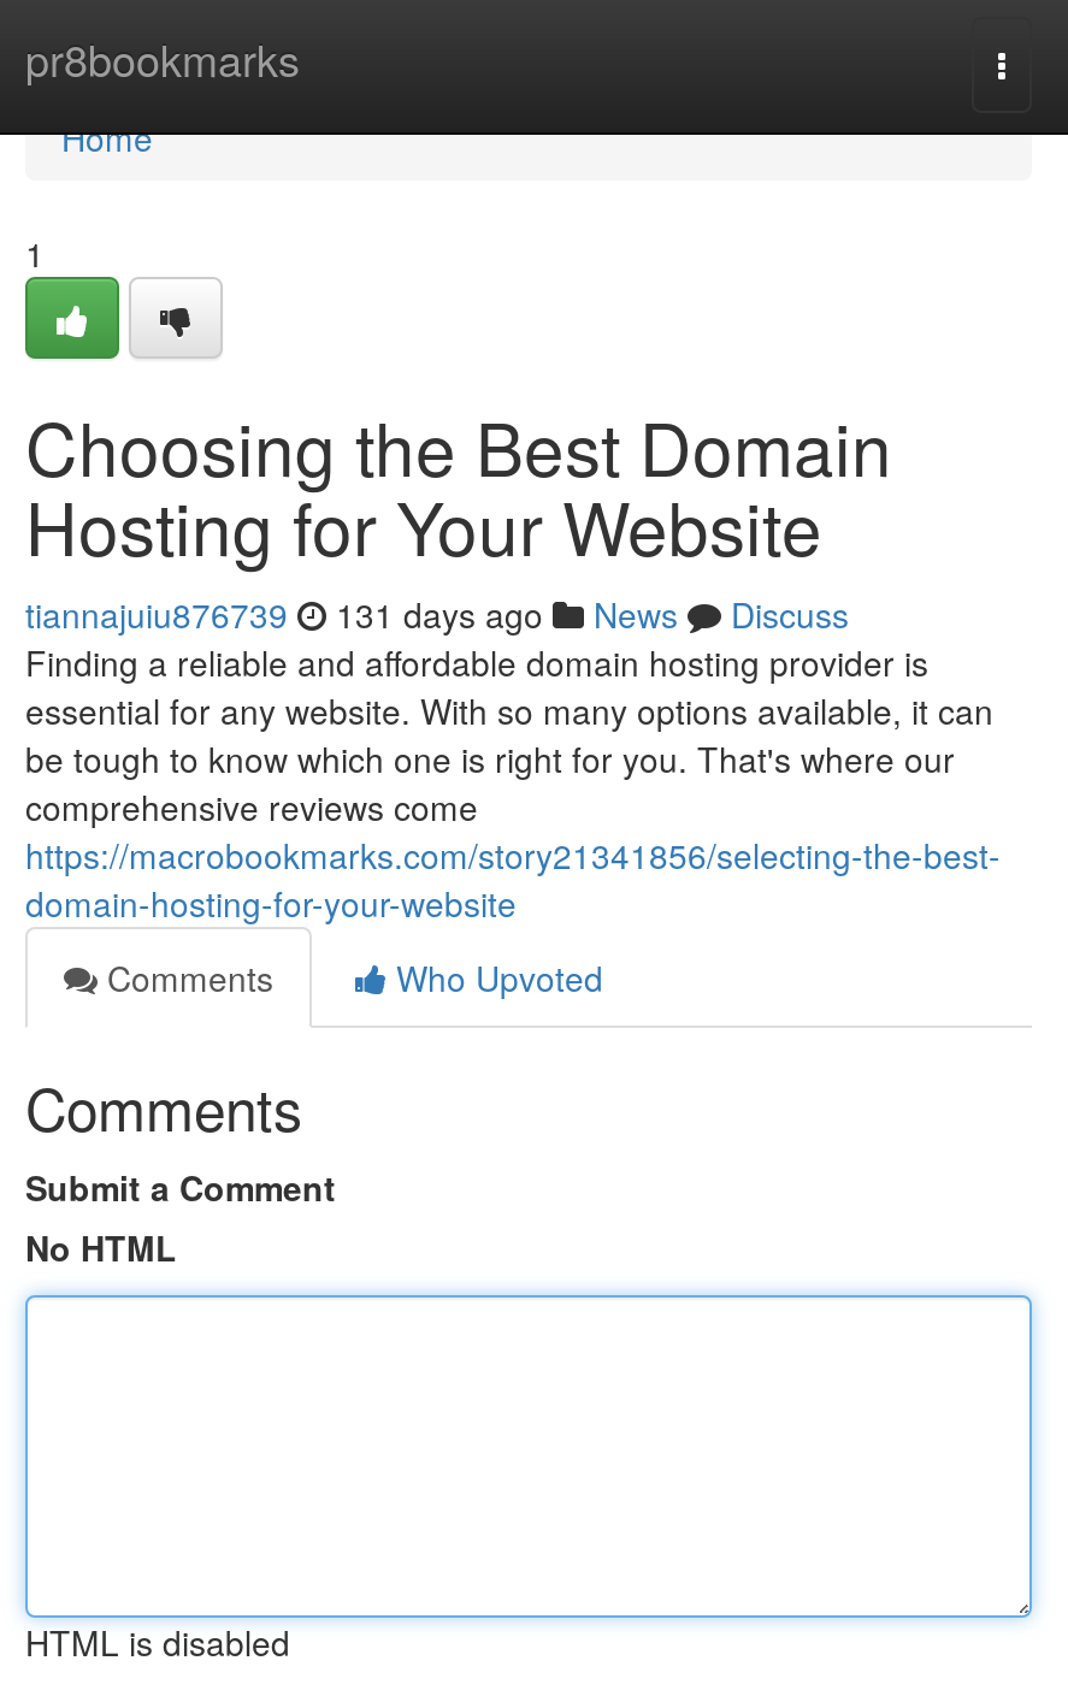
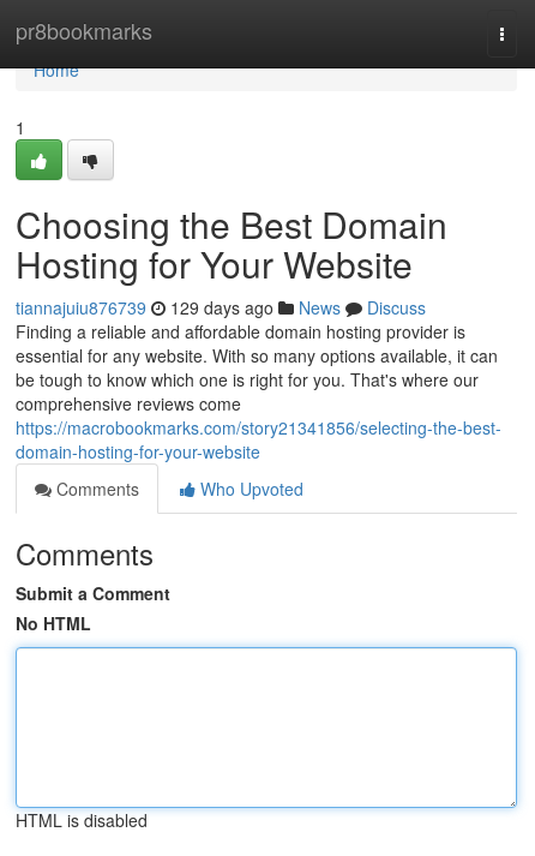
[25,590,849,638] tiannajuiu876739 131 days ago News Discuss -> [16,295,426,319] tiannajuiu876739 129 days ago News Discuss

